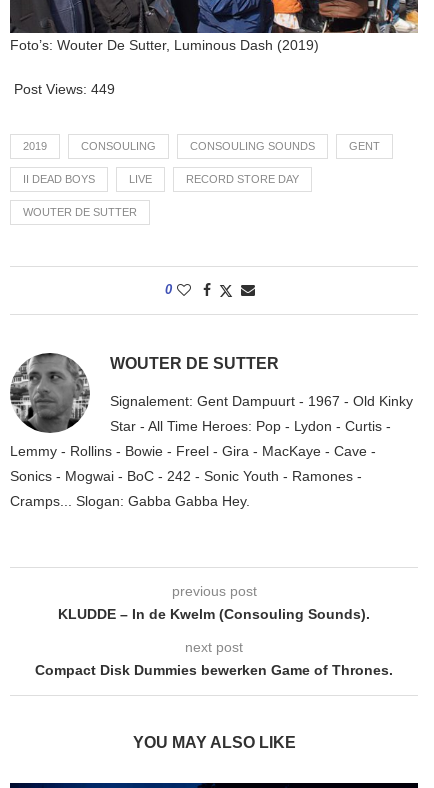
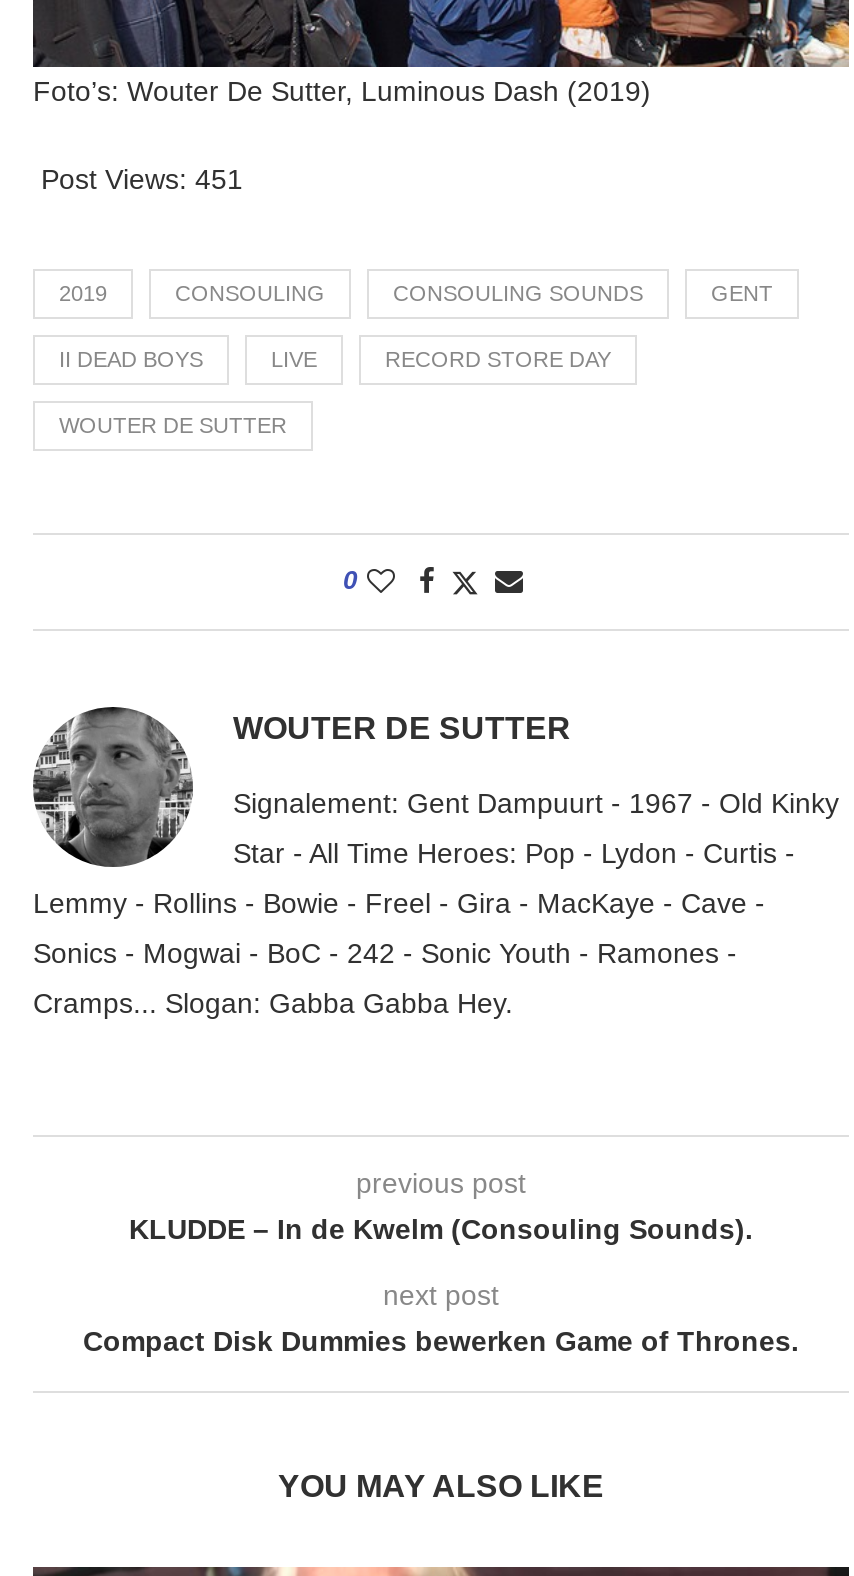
[14,81,115,97] Post Views: 449 -> [41,162,243,194] Post Views: 451

